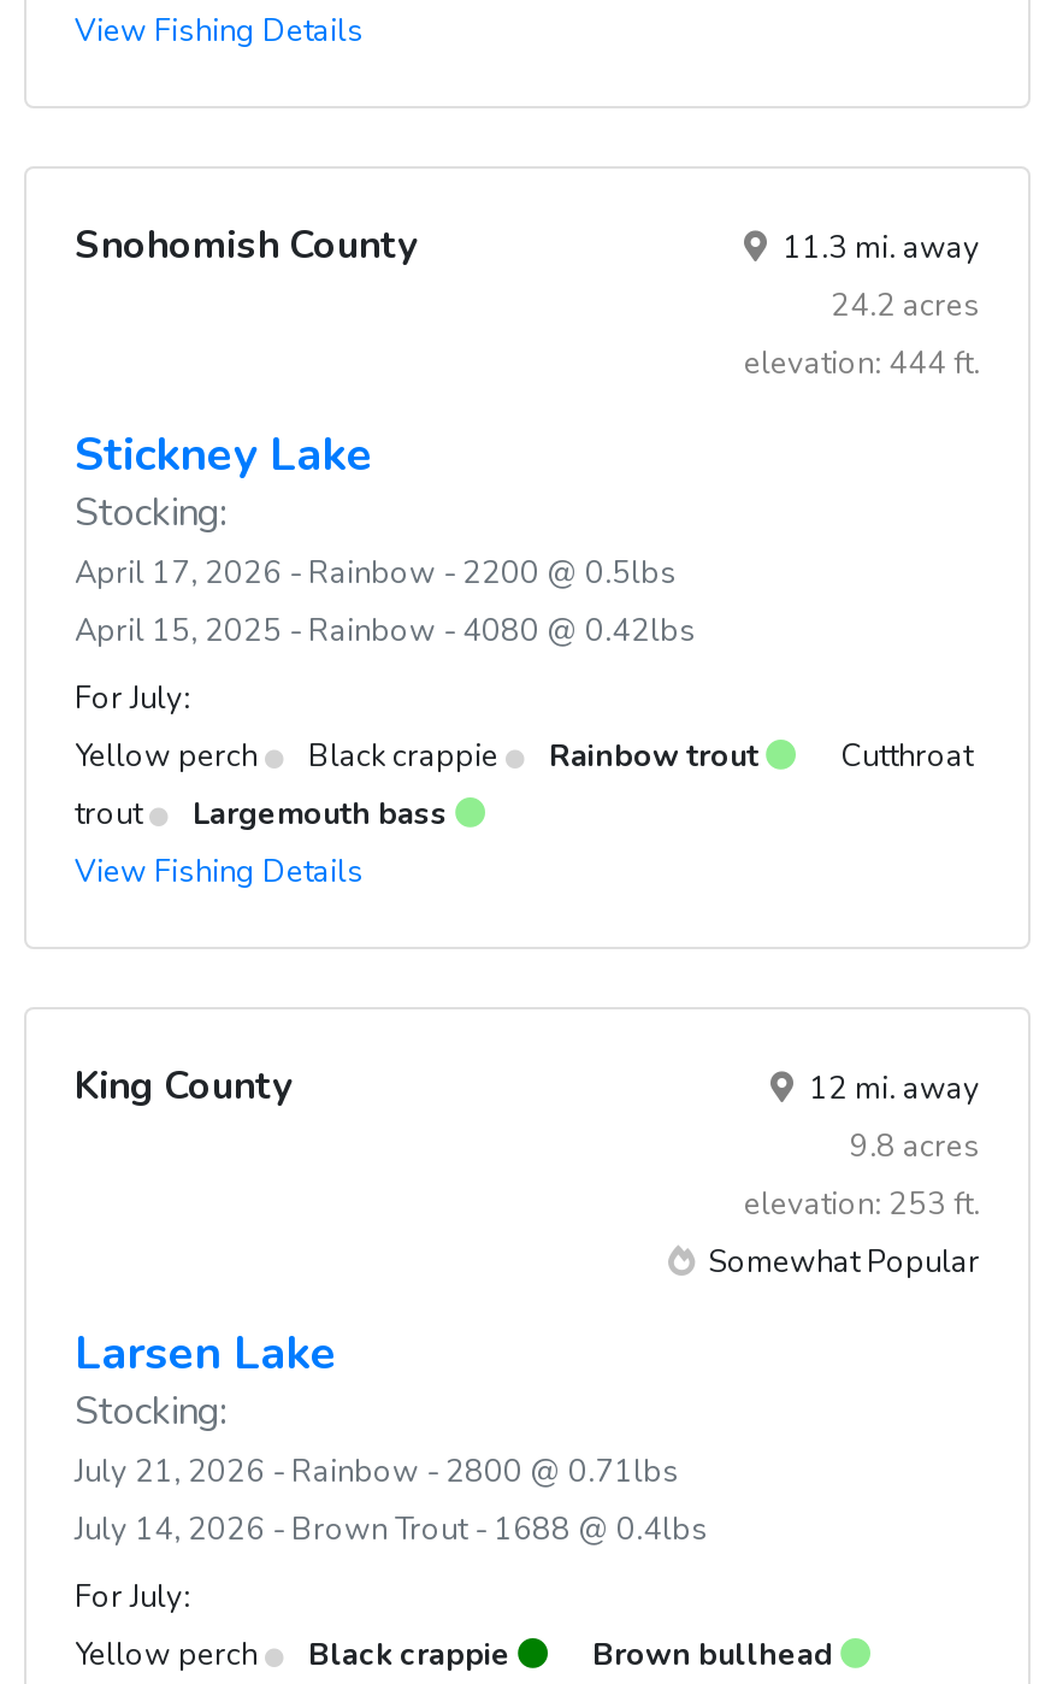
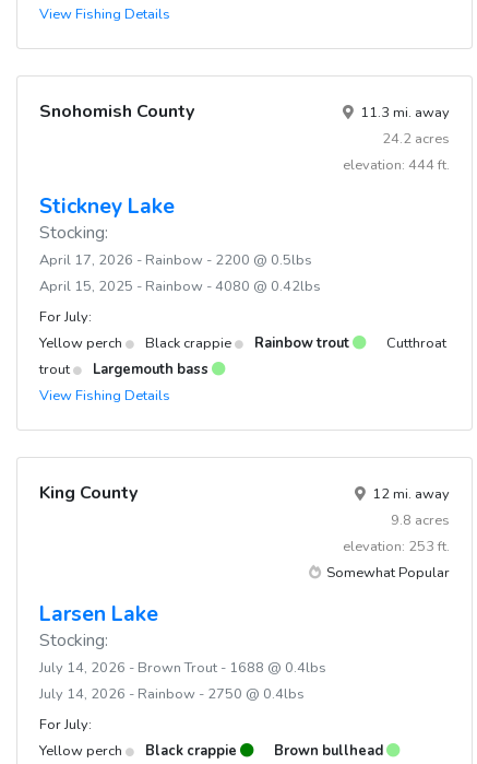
[75,1449,679,1492] July 21, 2026 - Rainbow - 2800 @ 0.71lbs -> none
moved [75,1507,708,1550] -> [39,657,326,677]: July 14, 2026 - Brown Trout - 1688 @ 0.4lbs
none -> [39,684,305,703] July 14, 2026 - Rainbow - 2750 @ 0.4lbs

